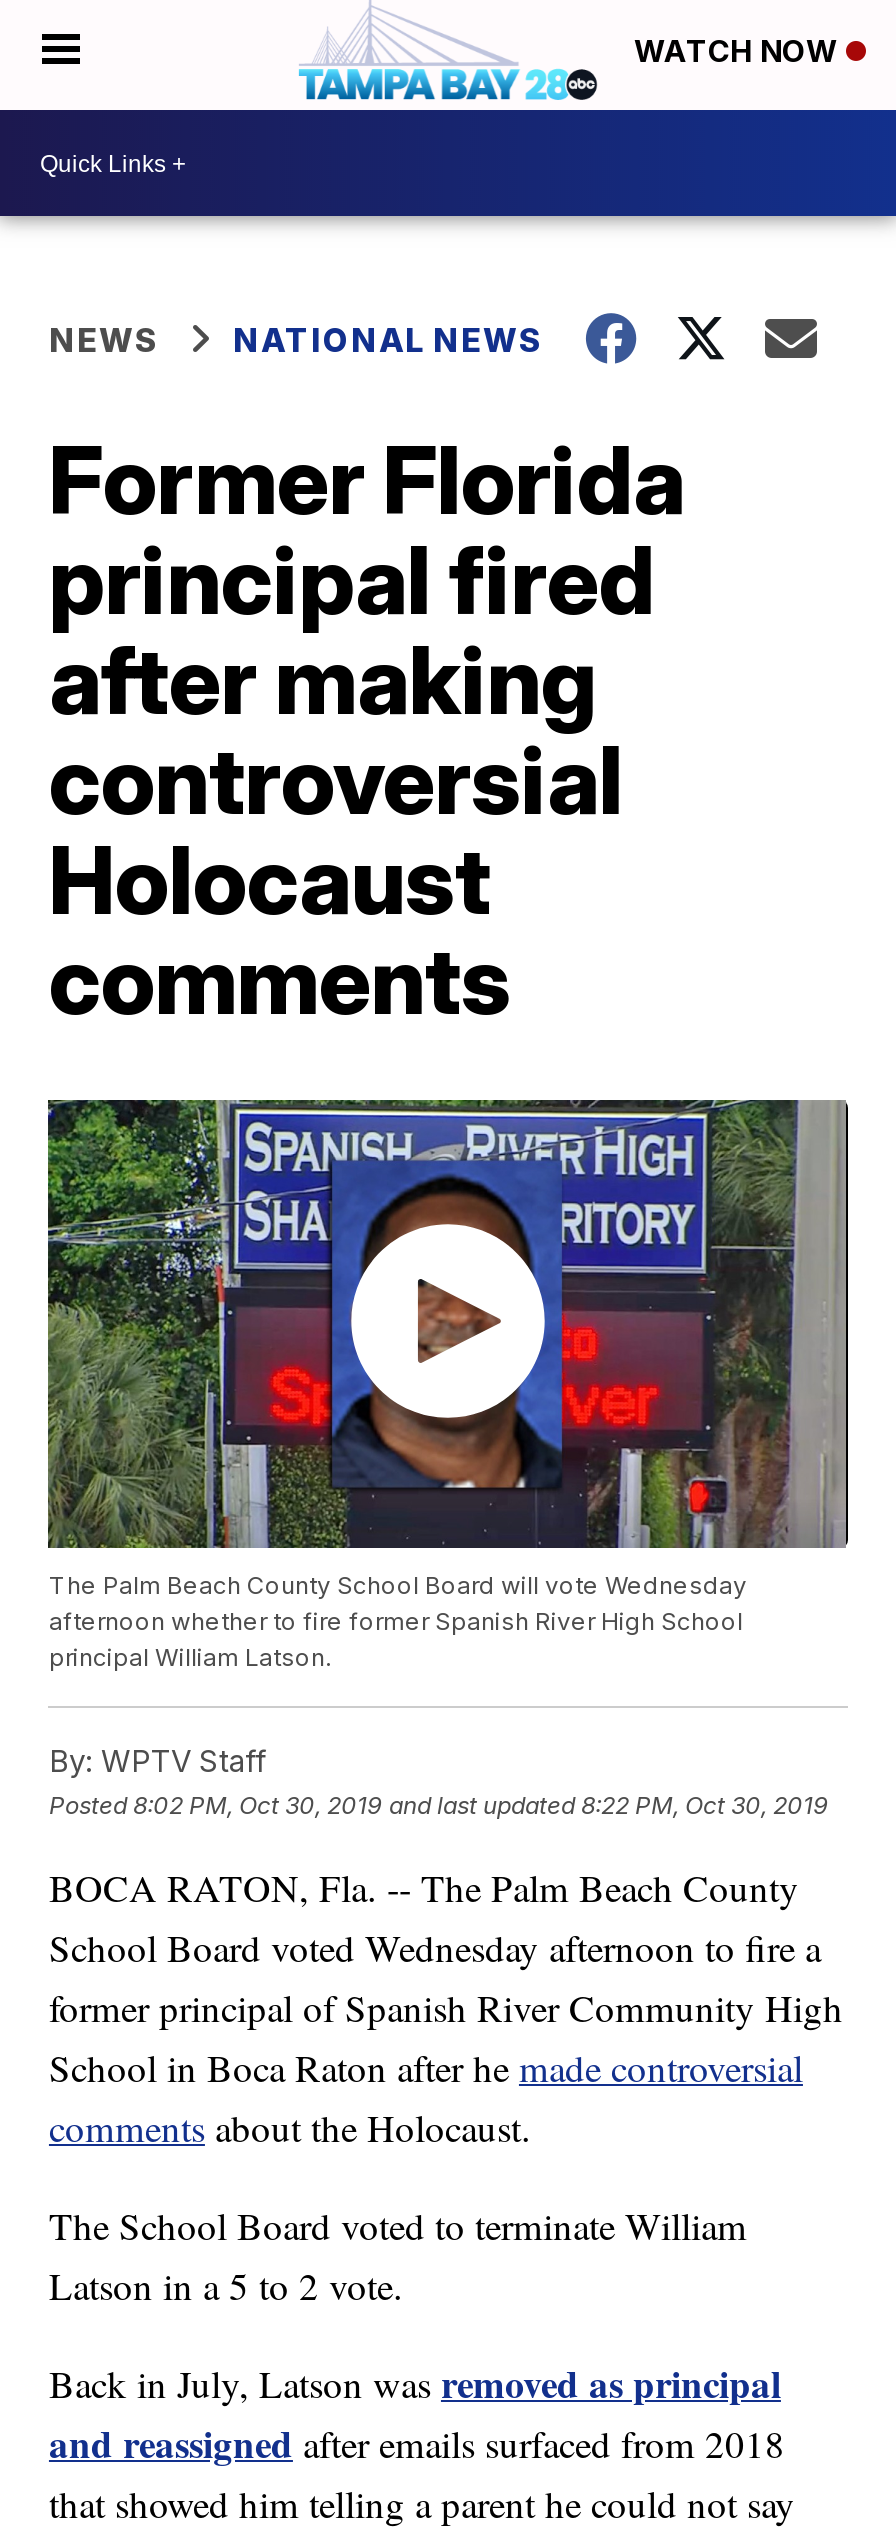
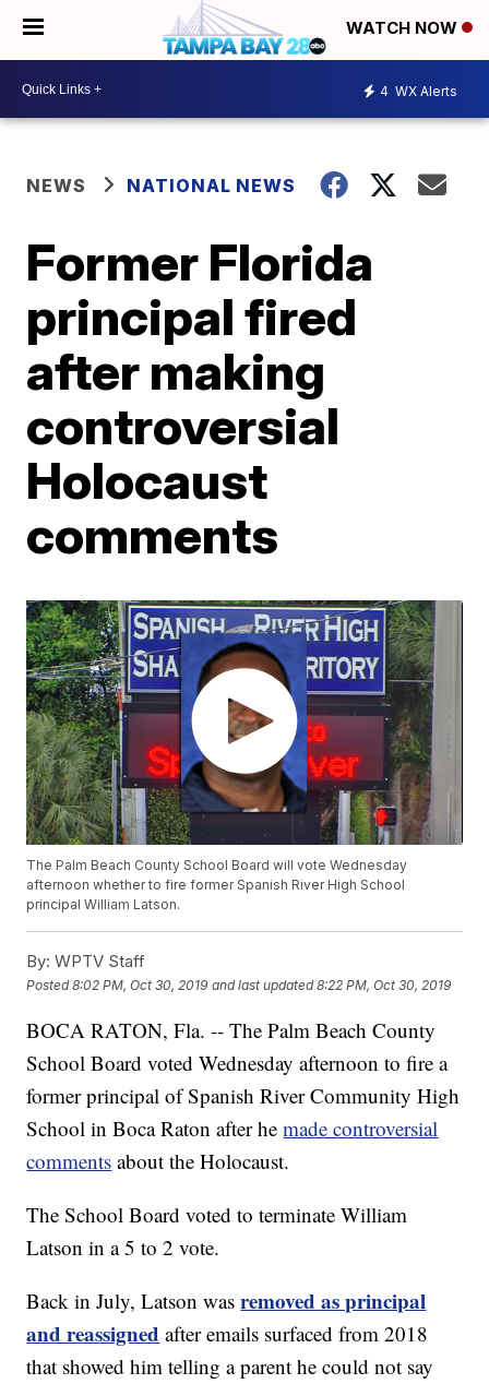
none -> [380,82,457,99] 4 WX Alerts

